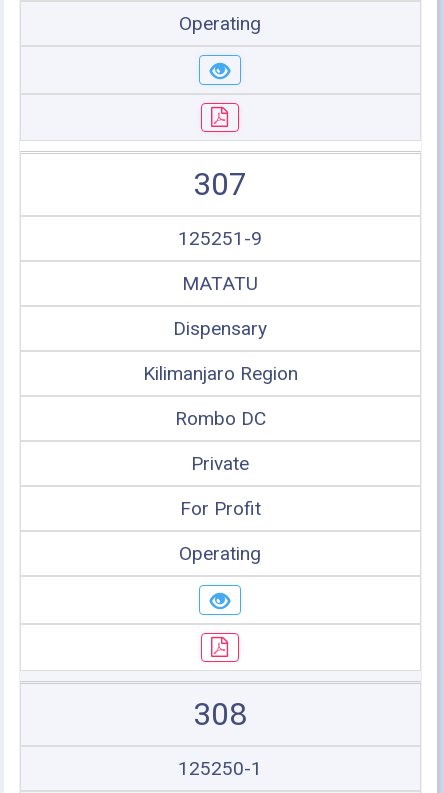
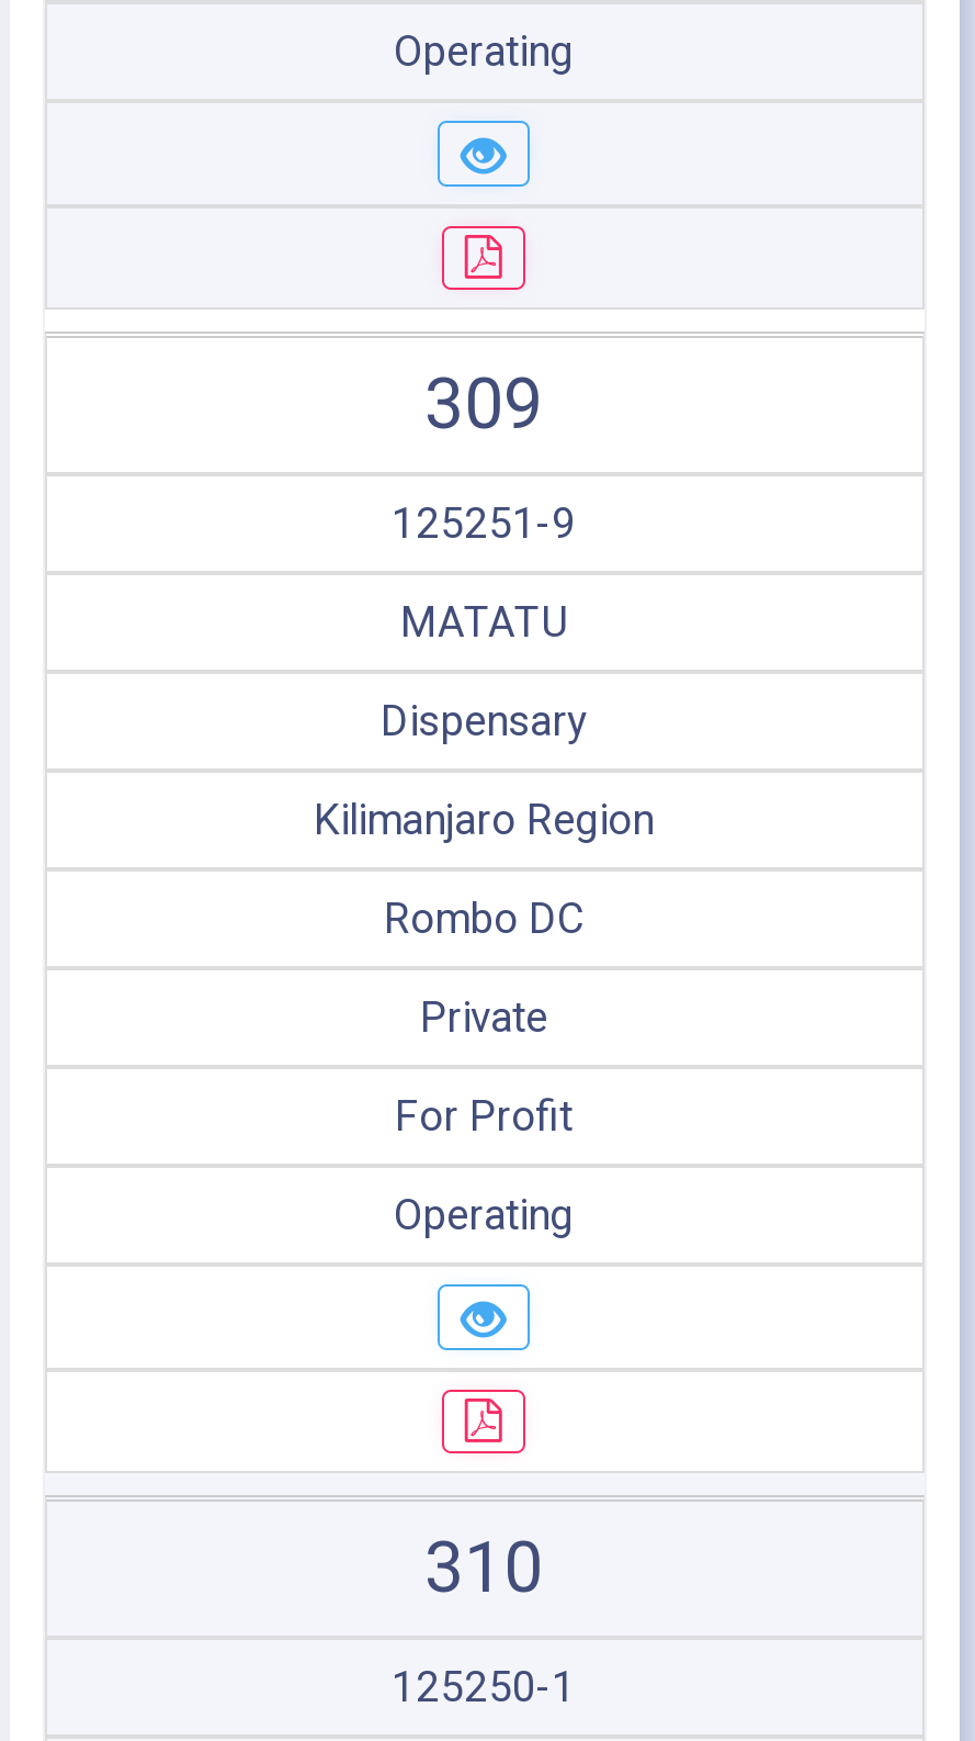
[193,165,247,203] 307 -> [424,362,543,446] 309
[193,695,247,733] 308 -> [424,1526,543,1609] 310

